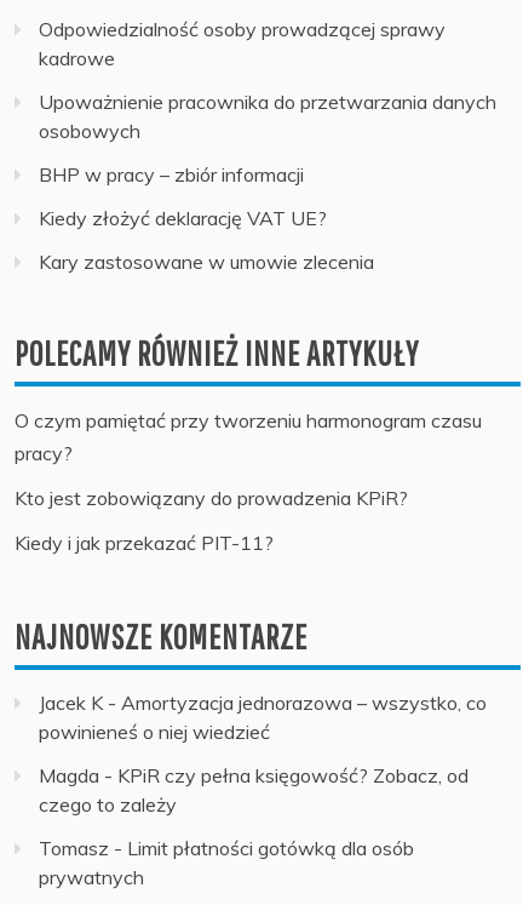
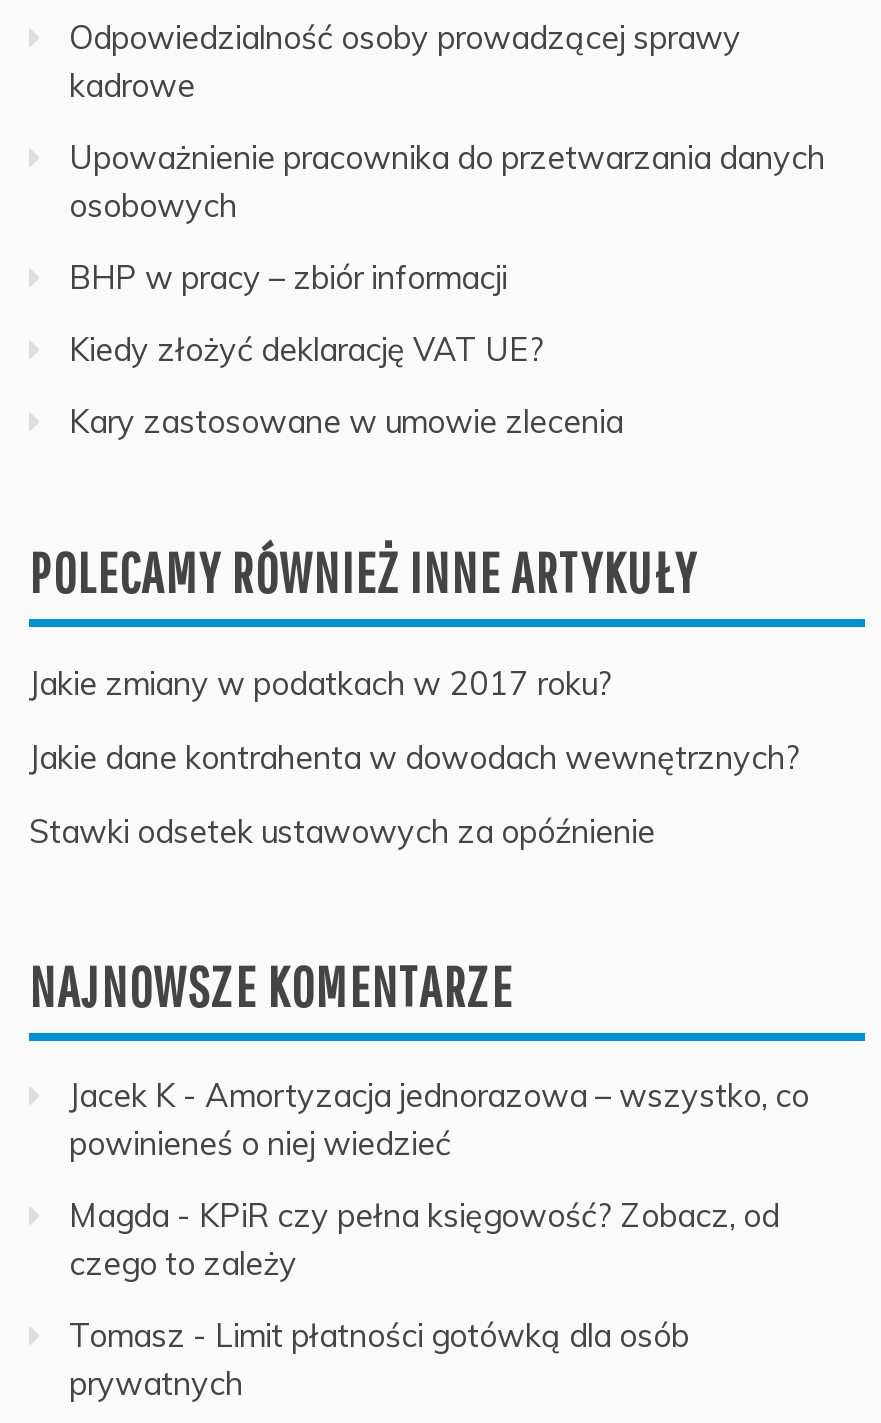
[15,409,482,466] O czym pamiętać przy tworzeniu harmonogram czasu | pracy? -> [29,664,613,704] Jakie zmiany w podatkach w 2017 roku?
[15,486,408,510] Kto jest zobowiązany do prowadzenia KPiR? -> [29,738,801,778] Jakie dane kontrahenta w dowodach wewnętrznych?
[15,531,274,555] Kiedy i jak przekazać PIT-11? -> [29,812,655,852] Stawki odsetek ustawowych za opóźnienie

